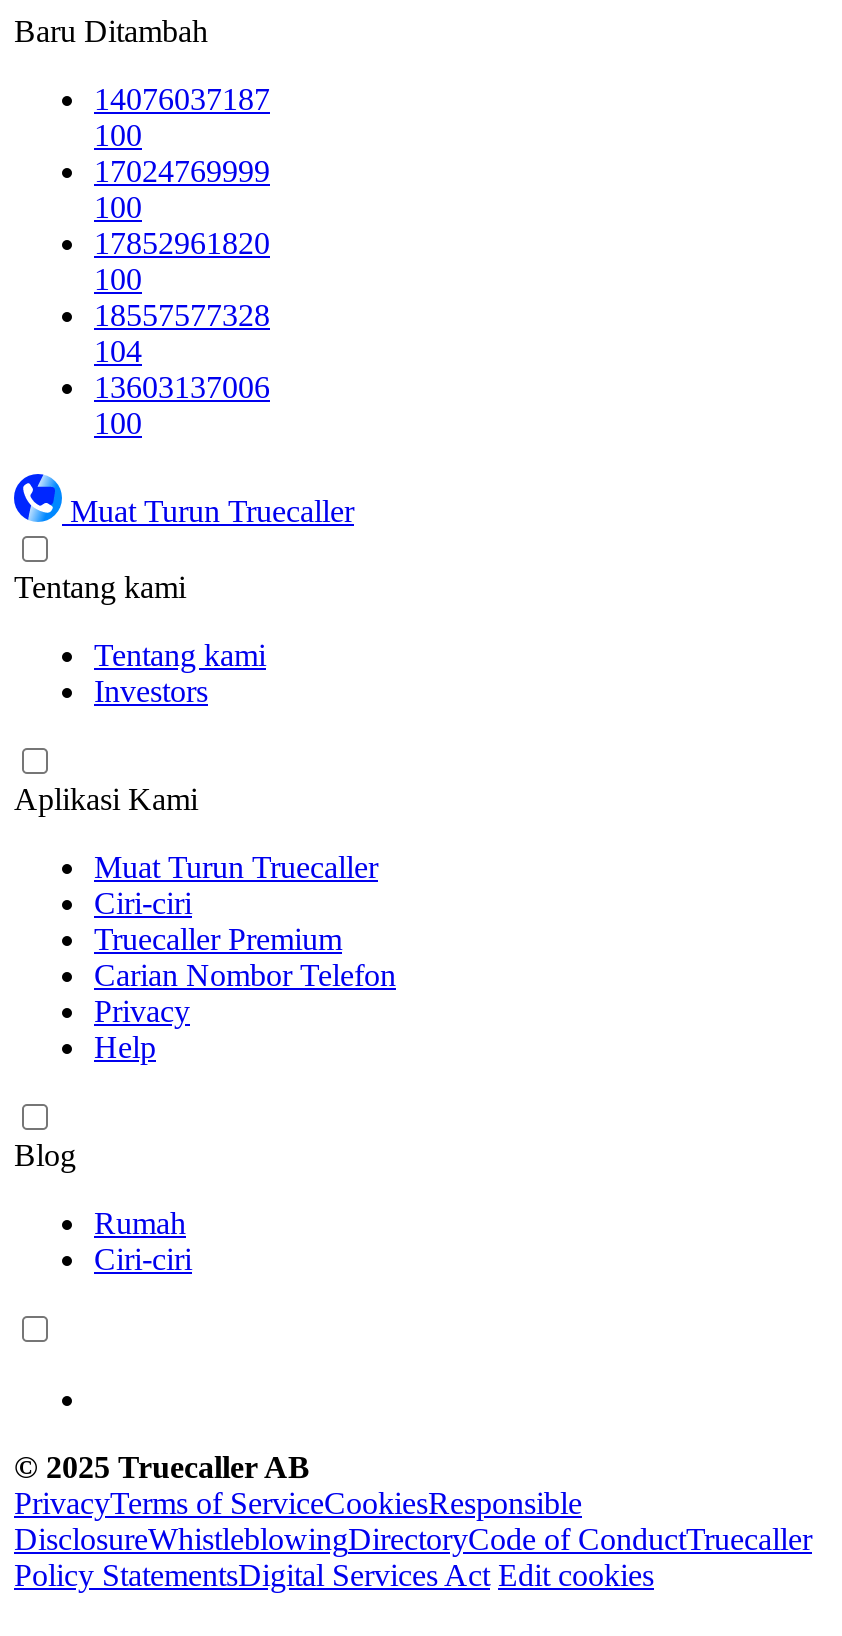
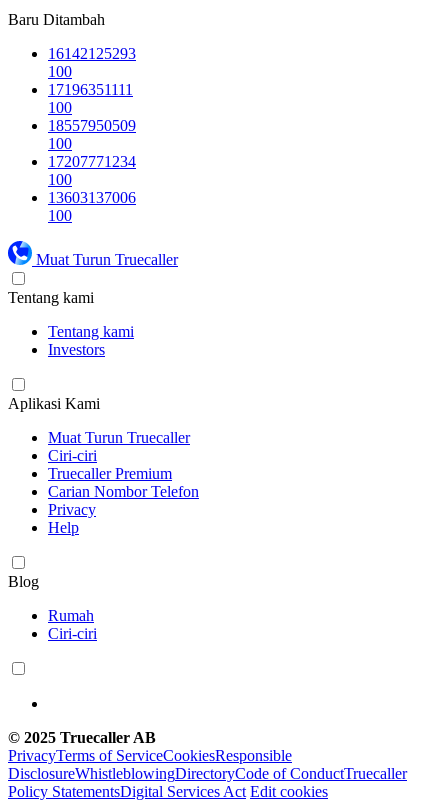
[94,82,270,116] 14076037187 -> [48,45,136,62] 16142125293
[94,154,270,188] 17024769999 -> [48,81,133,98] 17196351111
[94,226,270,260] 17852961820 -> [48,117,136,134] 18557950509
[94,298,270,332] 18557577328 -> [48,153,136,170] 17207771234
[94,334,142,368] 104 -> [48,171,72,188] 100

